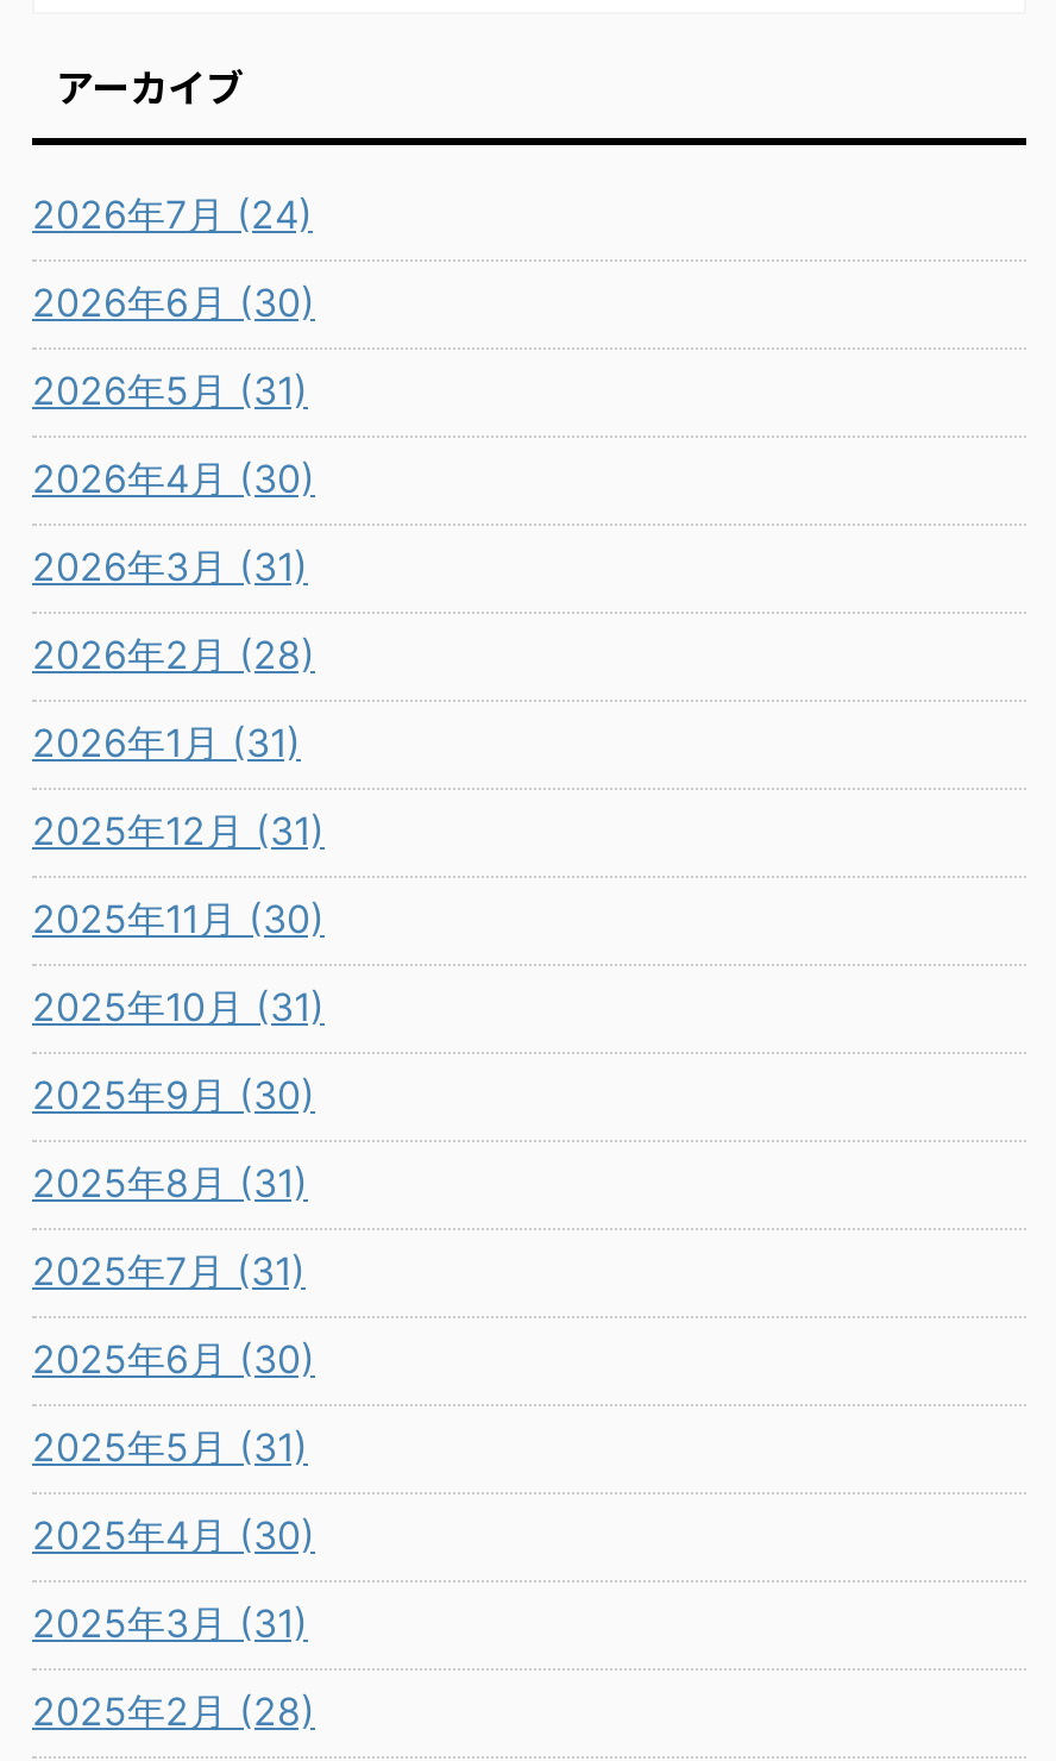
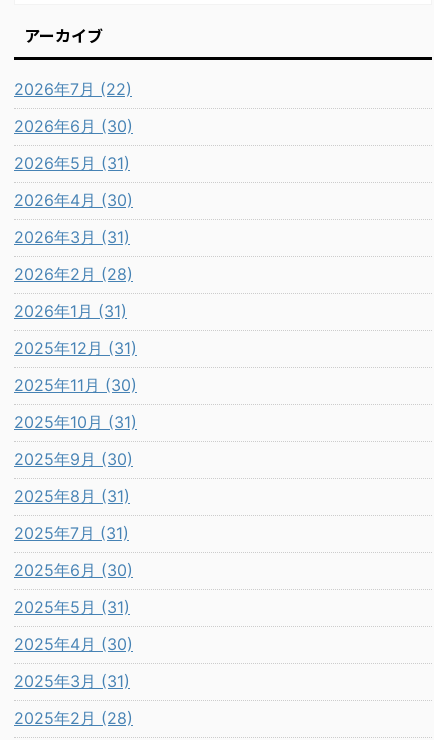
[32,190,313,238] 2026年7月 (24) -> [14,79,132,99] 2026年7月 (22)

